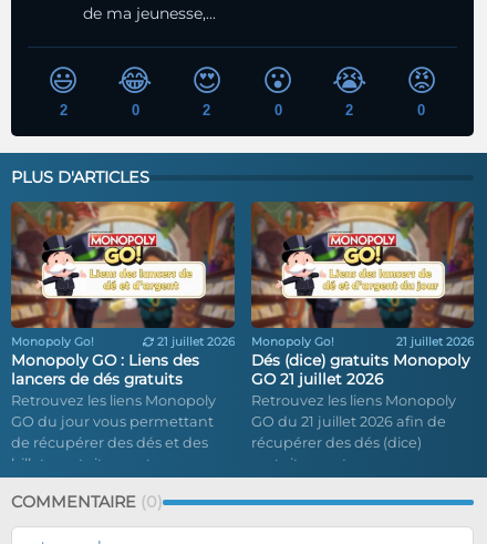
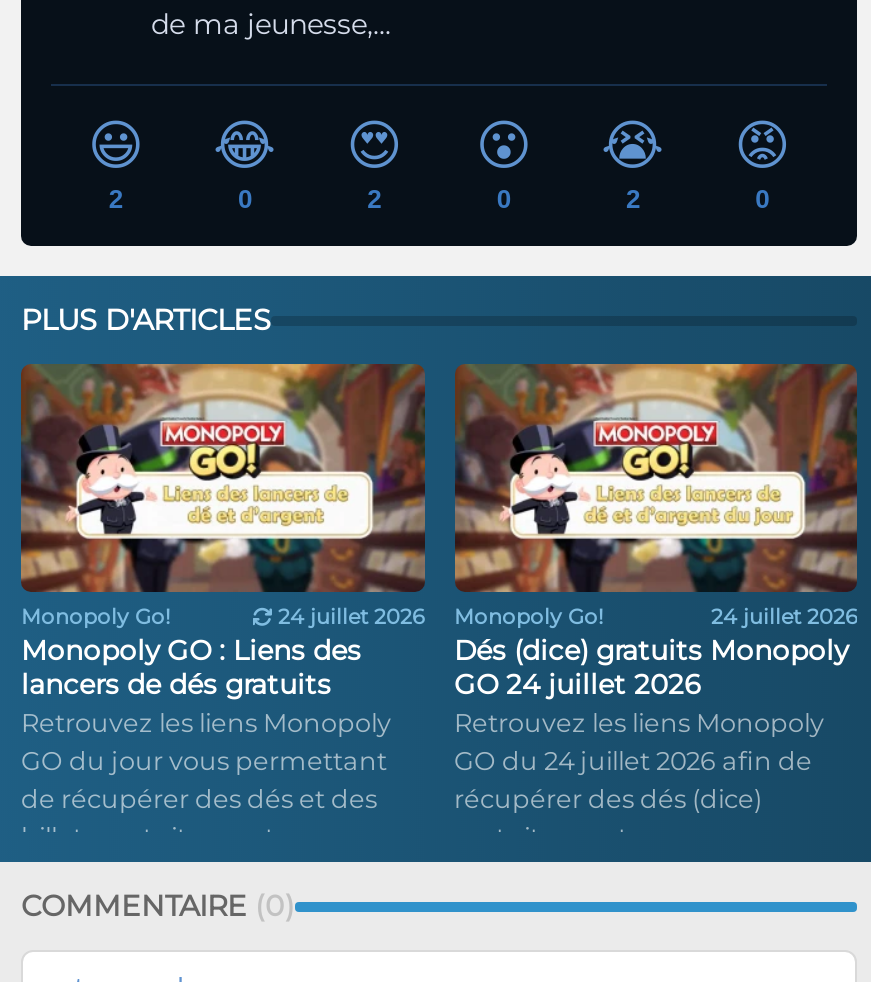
[153,334,334,349] 21 juillet 2026 Monopoly Go! -> [272,604,604,630] 24 juillet 2026 Monopoly Go!
[396,334,474,349] 21 juillet 2026 -> [711,604,857,630] 24 juillet 2026
[251,370,382,388] GO 21 juillet 2026 -> [454,668,700,700] GO 24 juillet 2026
[251,413,445,430] GO du 21 juillet 2026 afin de -> [454,746,812,776] GO du 24 juillet 2026 afin de

